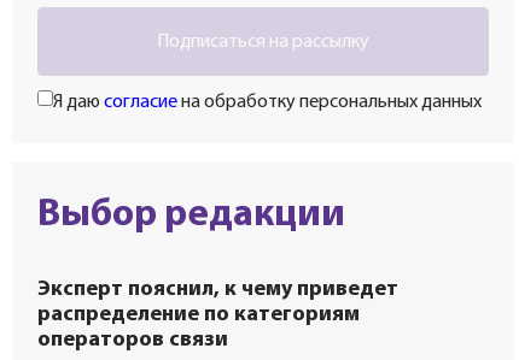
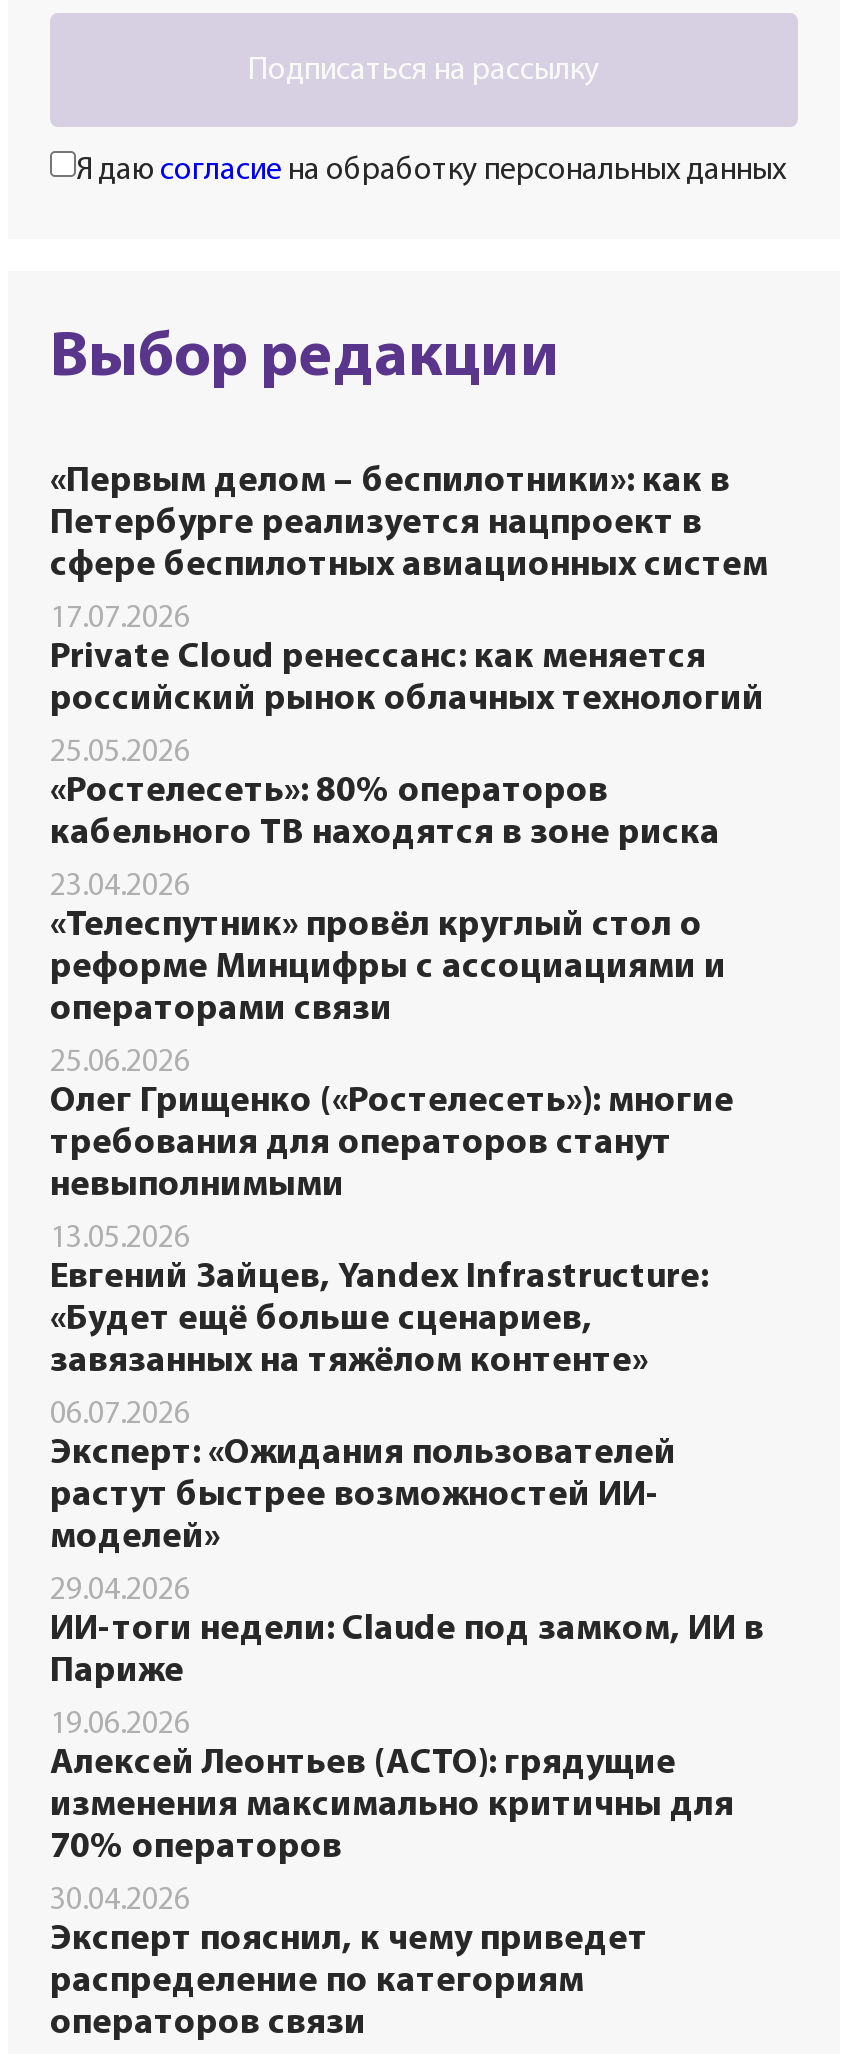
none -> [50,462,768,1916] «Первым делом – беспилотники»: как в | Петербурге реализуется нацпроект в | сфере беспилотных авиационных систем | 17.07.2026 | Private Cloud ренессанс: как меняется | российский рынок облачных технологий | 25.05.2026 | «Ростелесеть»: 80% операторов | кабельного ТВ находятся в зоне риска | 23.04.2026 | «Телеспутник» провёл круглый стол о | реформе Минцифры с ассоциациями и | операторами связи | 25.06.2026 | Олег Грищенко («Ростелесеть»): многие | требования для операторов станут | невыполнимыми | 13.05.2026 | Евгений Зайцев, Yandex Infrastructure: | «Будет ещё больше сценариев, | завязанных на тяжёлом контенте» | 06.07.2026 | Эксперт: «Ожидания пользователей | растут быстрее возможностей ИИ- | моделей» | 29.04.2026 | ИИ-тоги недели: Claude под замком, ИИ в | Париже | 19.06.2026 | Алексей Леонтьев (АСТО): грядущие | изменения максимально критичны для | 70% операторов | 30.04.2026

